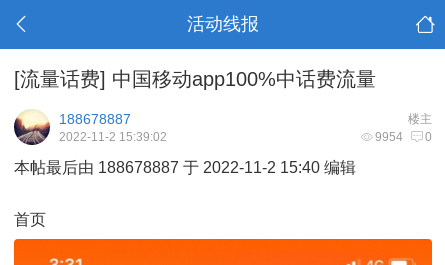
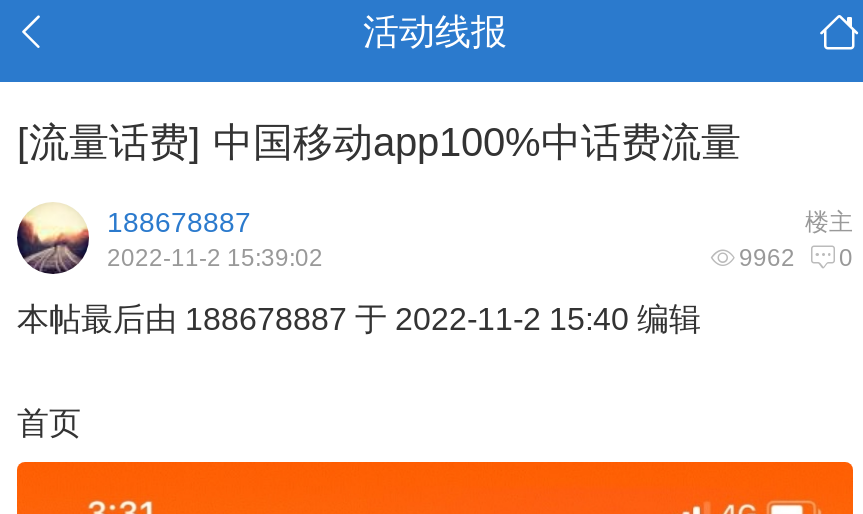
[375,130,432,144] 9954 0 -> [739,244,853,272] 9962 0

